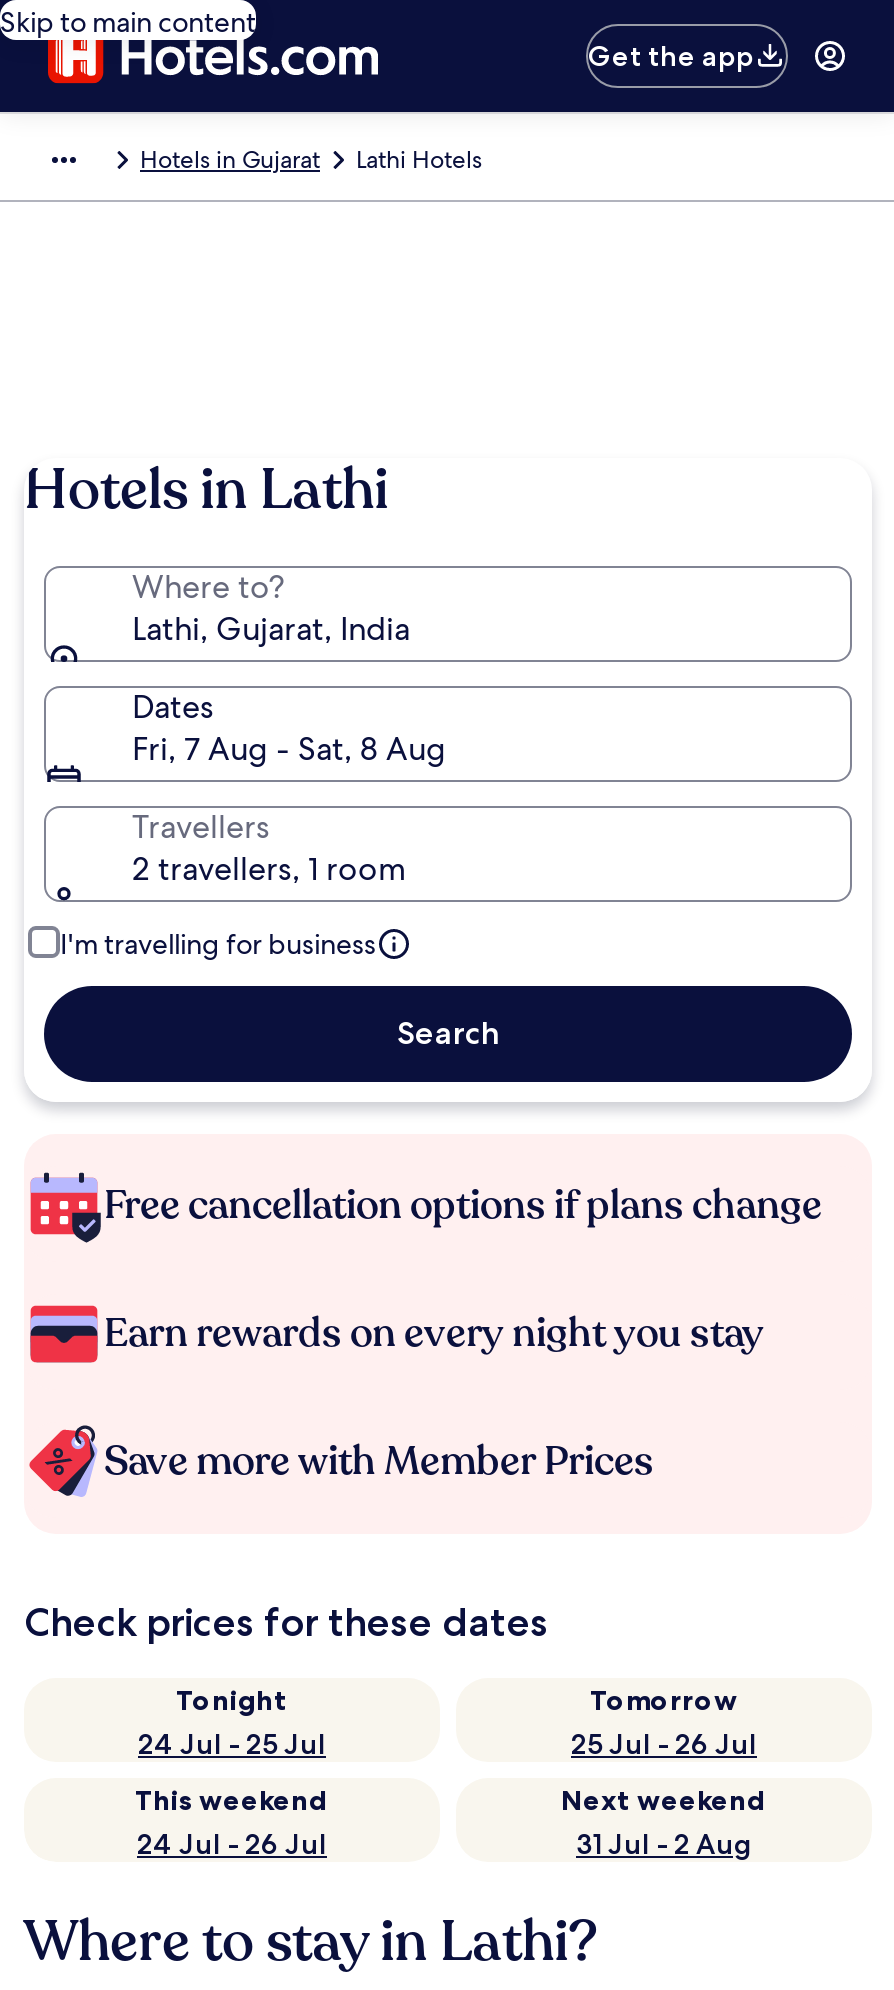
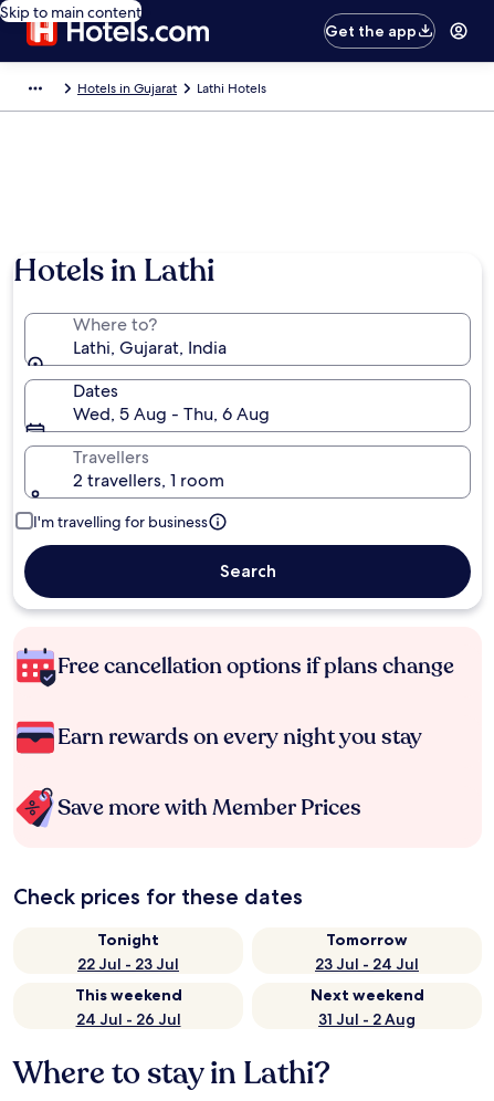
[132,728,446,770] Fri, 7 Aug - Sat, 8 Aug -> [73,402,270,426] Wed, 5 Aug - Thu, 6 Aug
[138,1726,326,1762] 24 Jul - 25 Jul -> [77,954,179,974] 22 Jul - 23 Jul
[571,1726,757,1762] 25 Jul - 26 Jul -> [315,954,419,974] 23 Jul - 24 Jul

